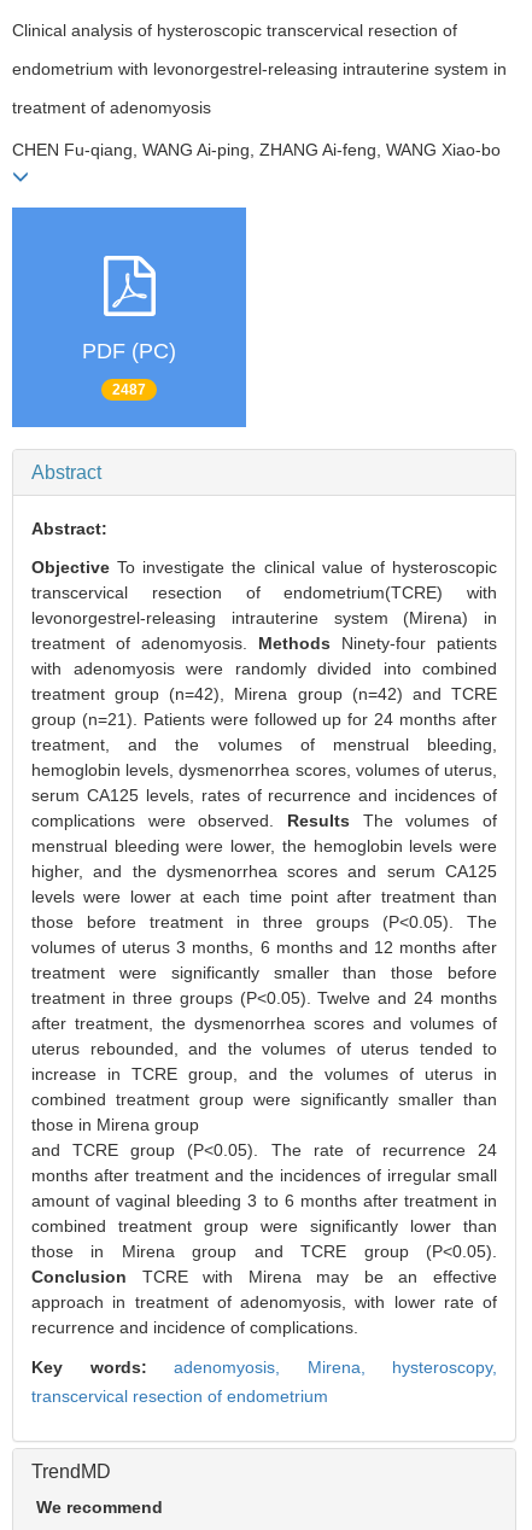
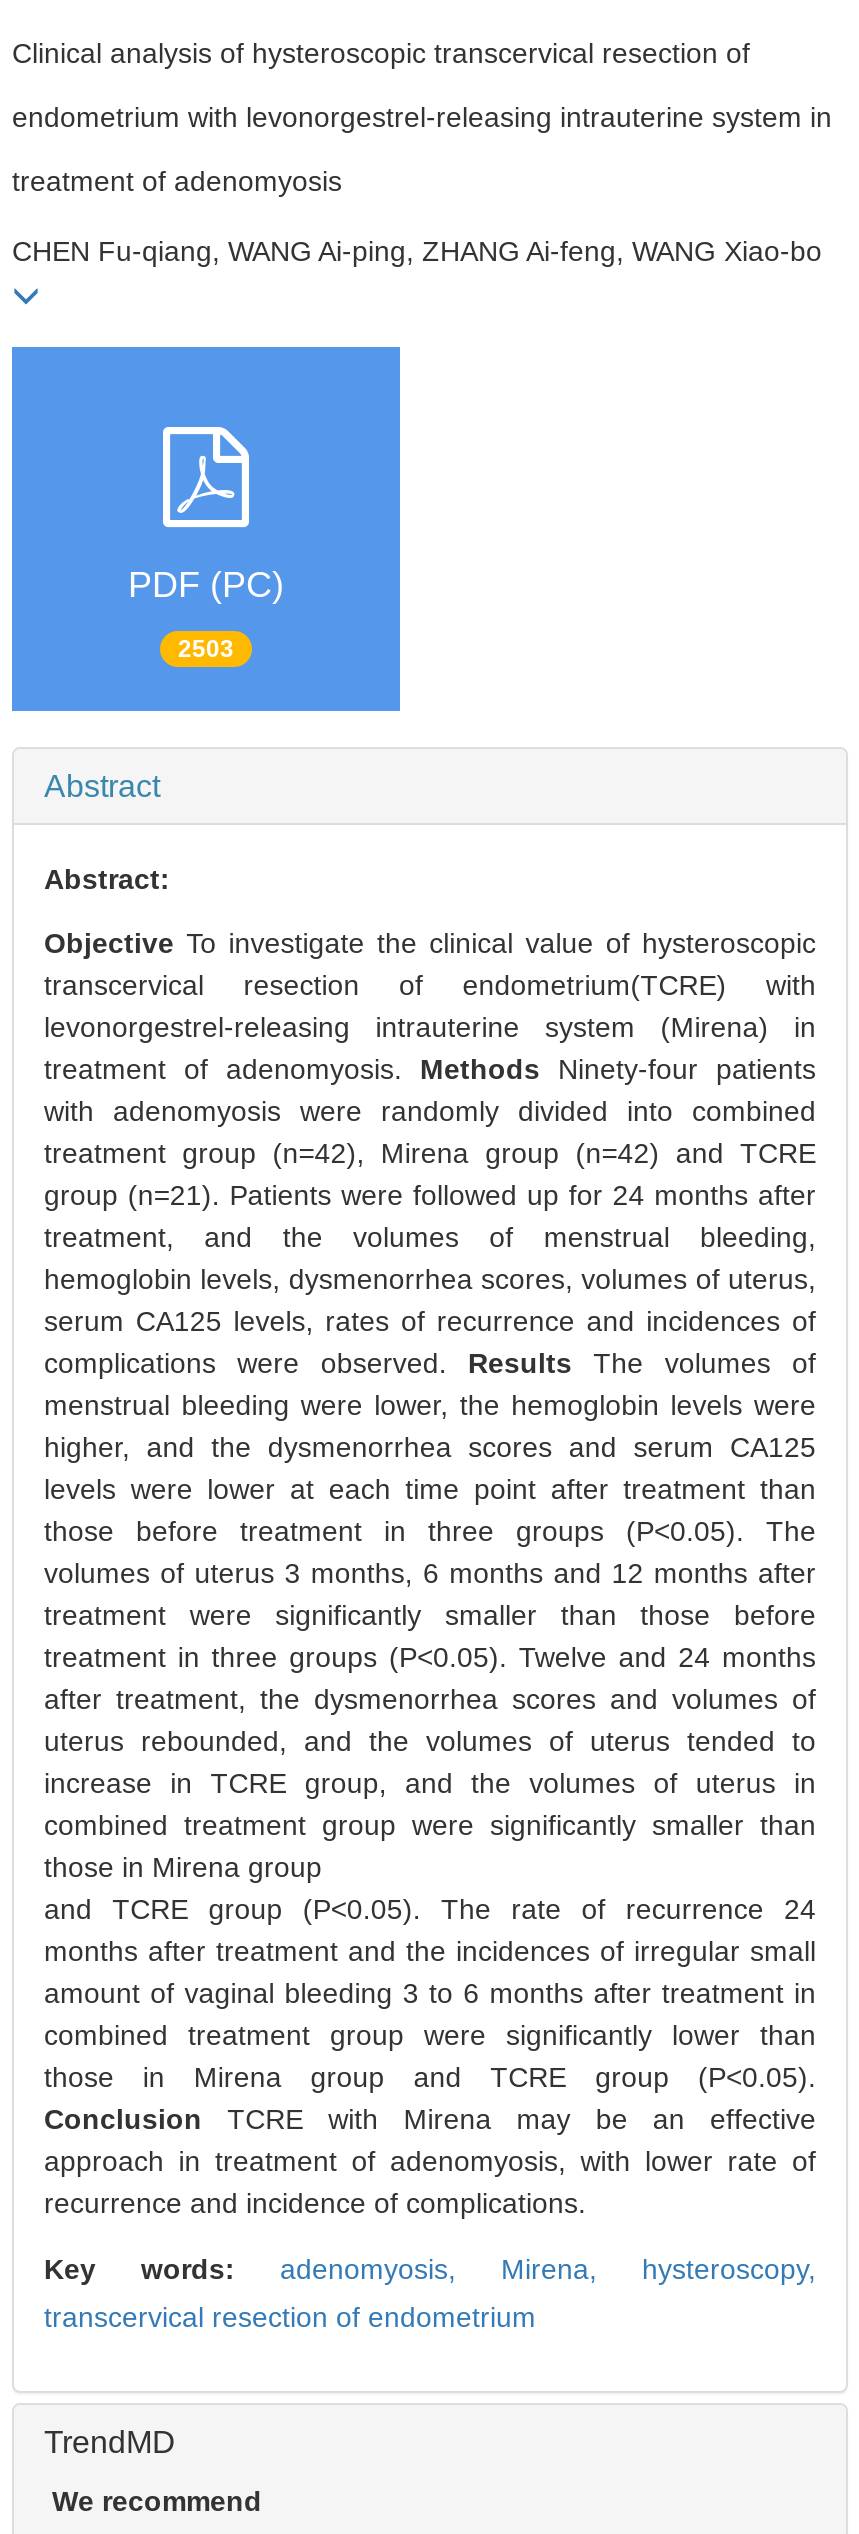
[112,382,146,399] 2487 -> [178,636,234,664] 2503

